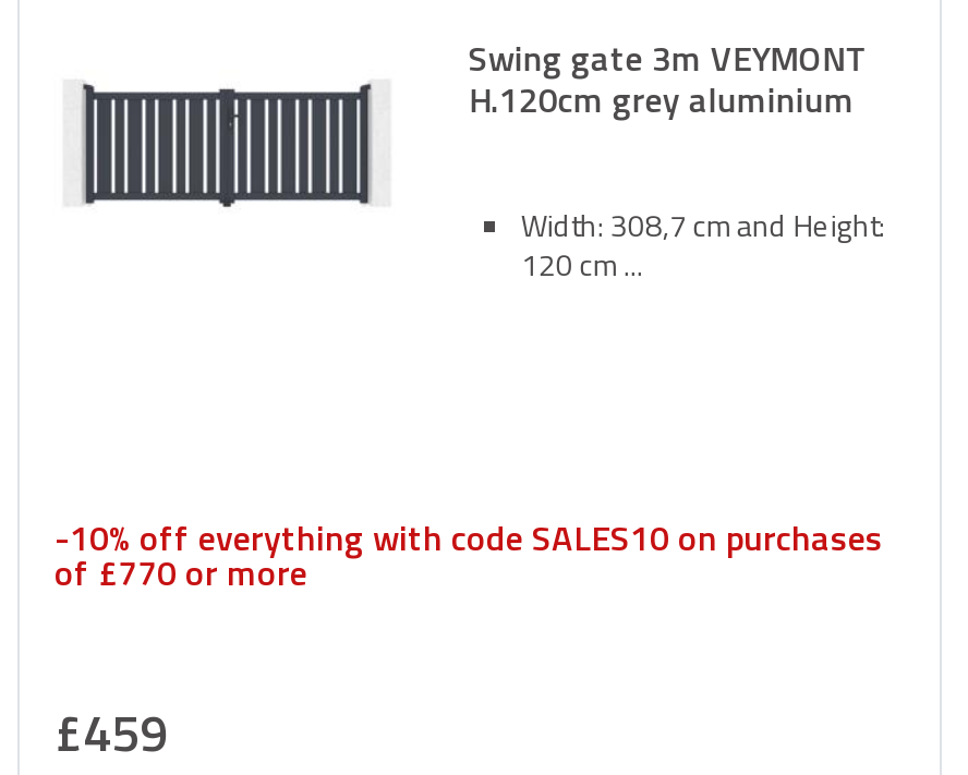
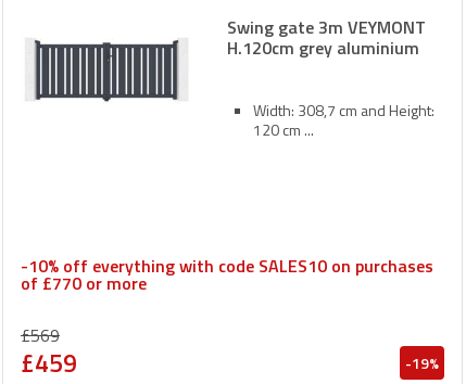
none -> [21,322,60,348] £569
none -> [405,351,439,374] -19%

